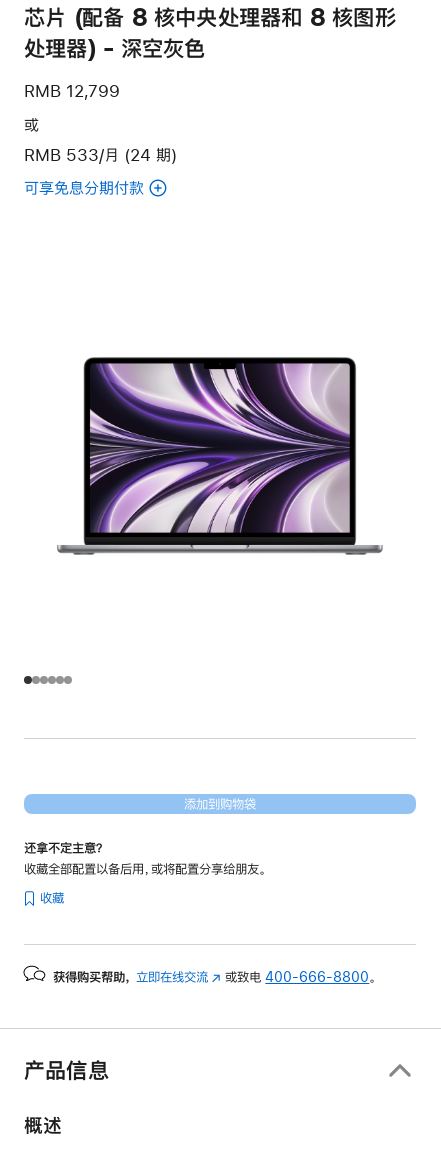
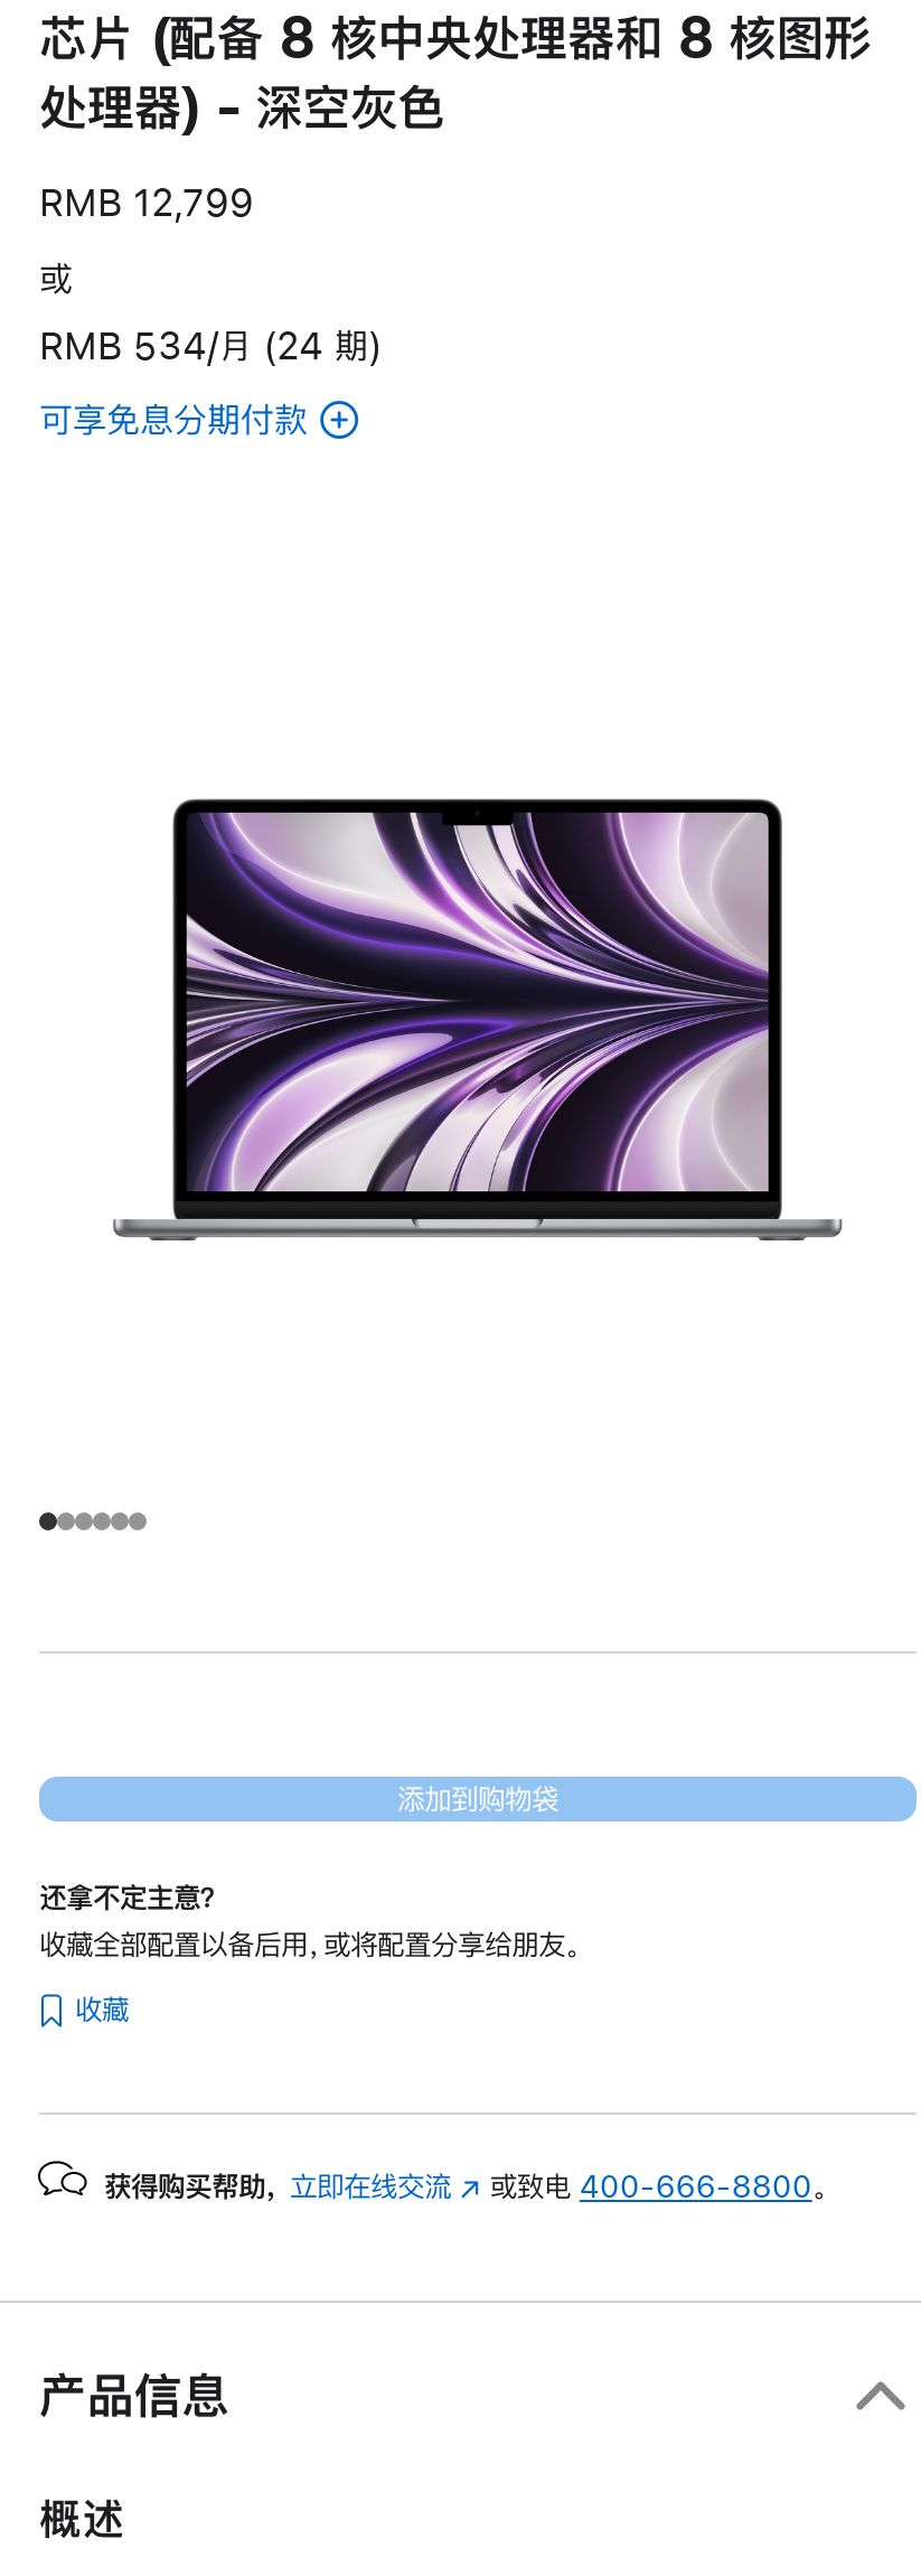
[24,146,177,163] RMB 533/月 (24 期) -> [39,326,382,364] RMB 534/月 (24 期)

